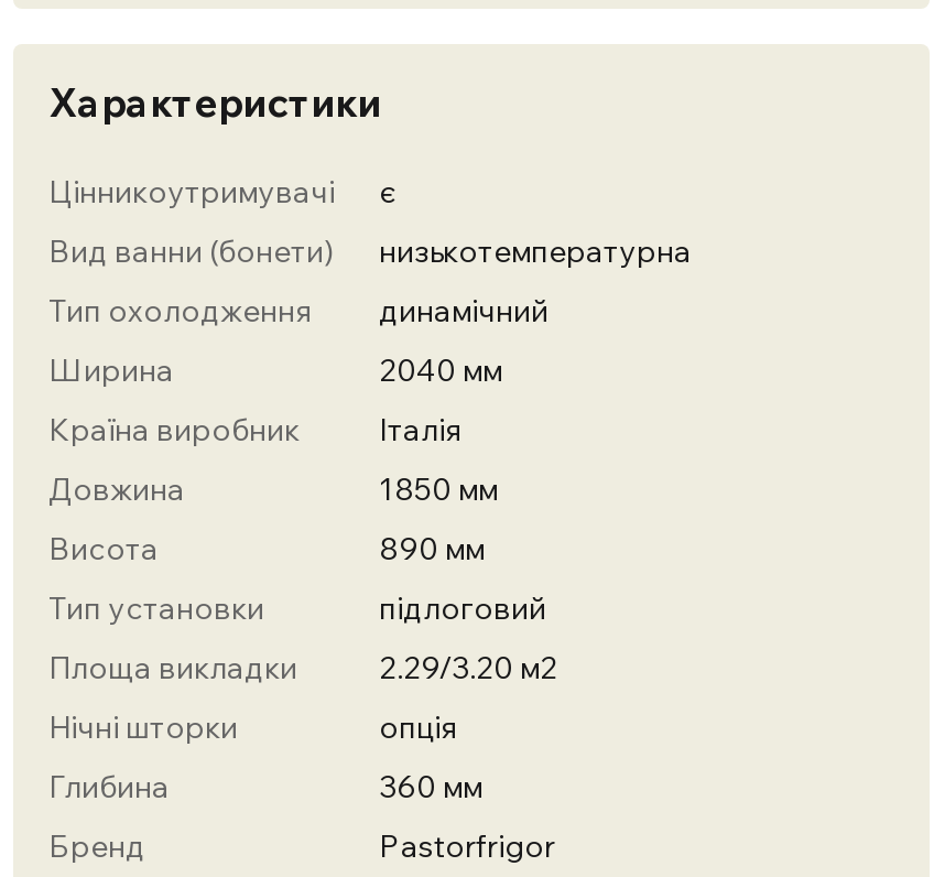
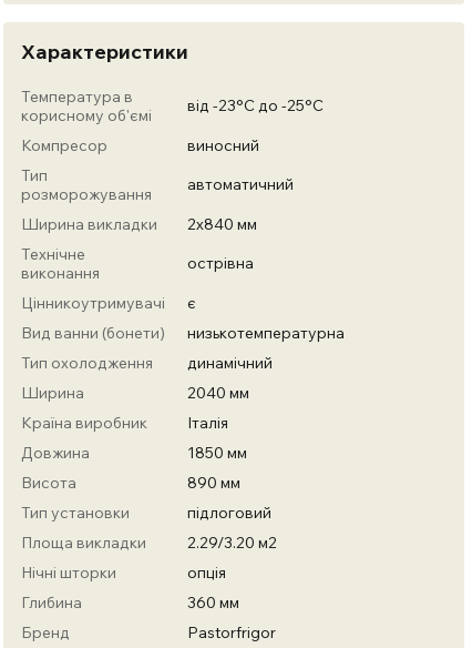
none -> [21,87,324,283] Температура в | корисному об'ємі | від -23°С до -25°С | Компресор | виносний | Тип | розморожування | автоматичний | Ширина викладки | 2х840 мм | Технічне | виконання | острівна

